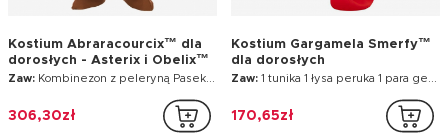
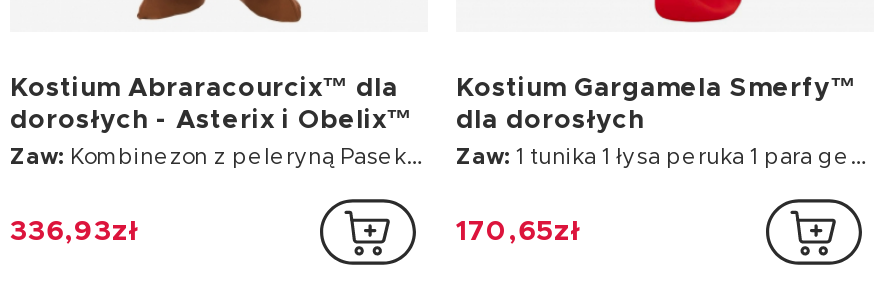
[8,109,76,123] 306,30zł -> [10,218,140,246] 336,93zł

